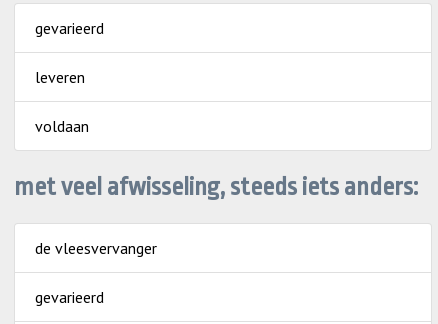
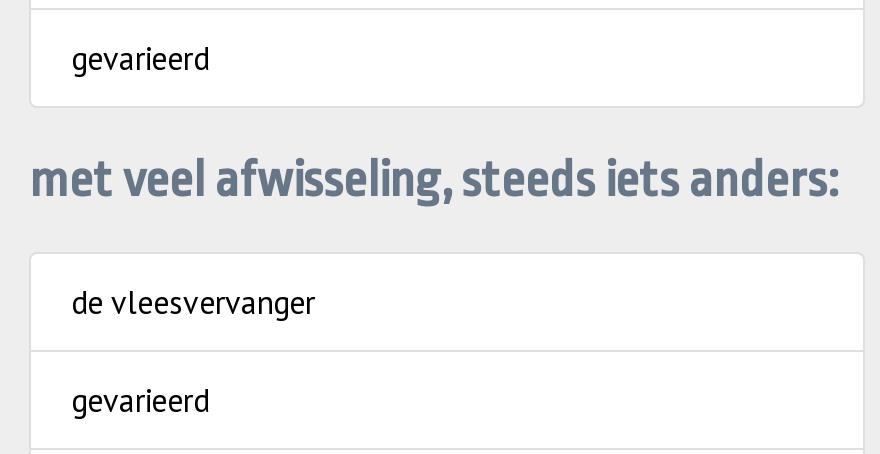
[35,67,89,136] leveren | voldaan -> none

